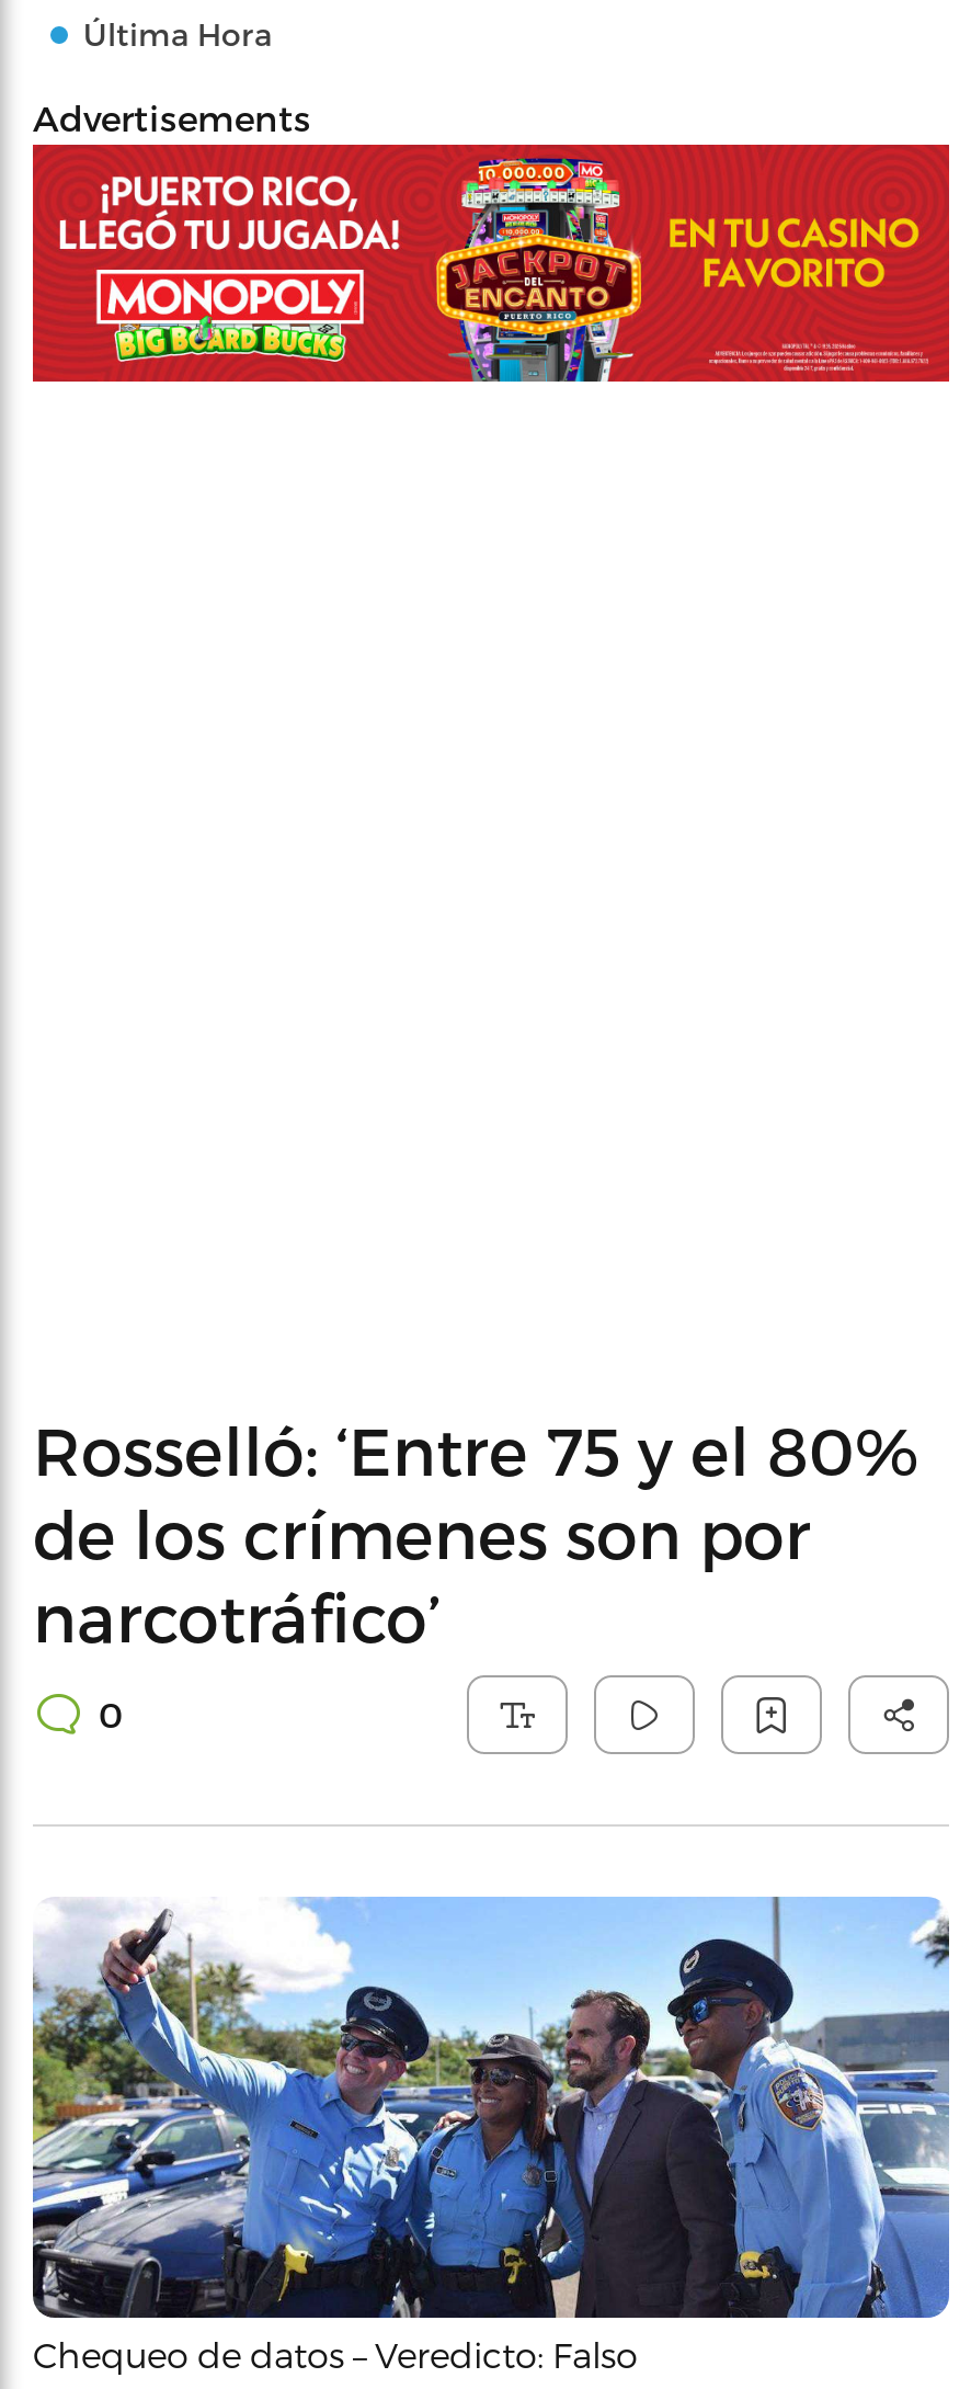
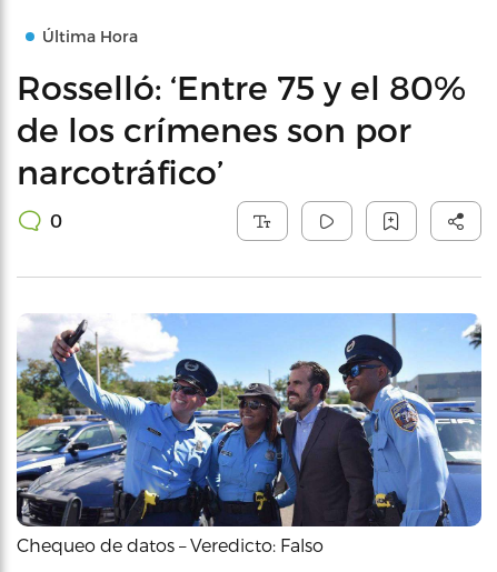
[33,96,311,138] Advertisements -> none
[31,143,951,384] [image] -> none

